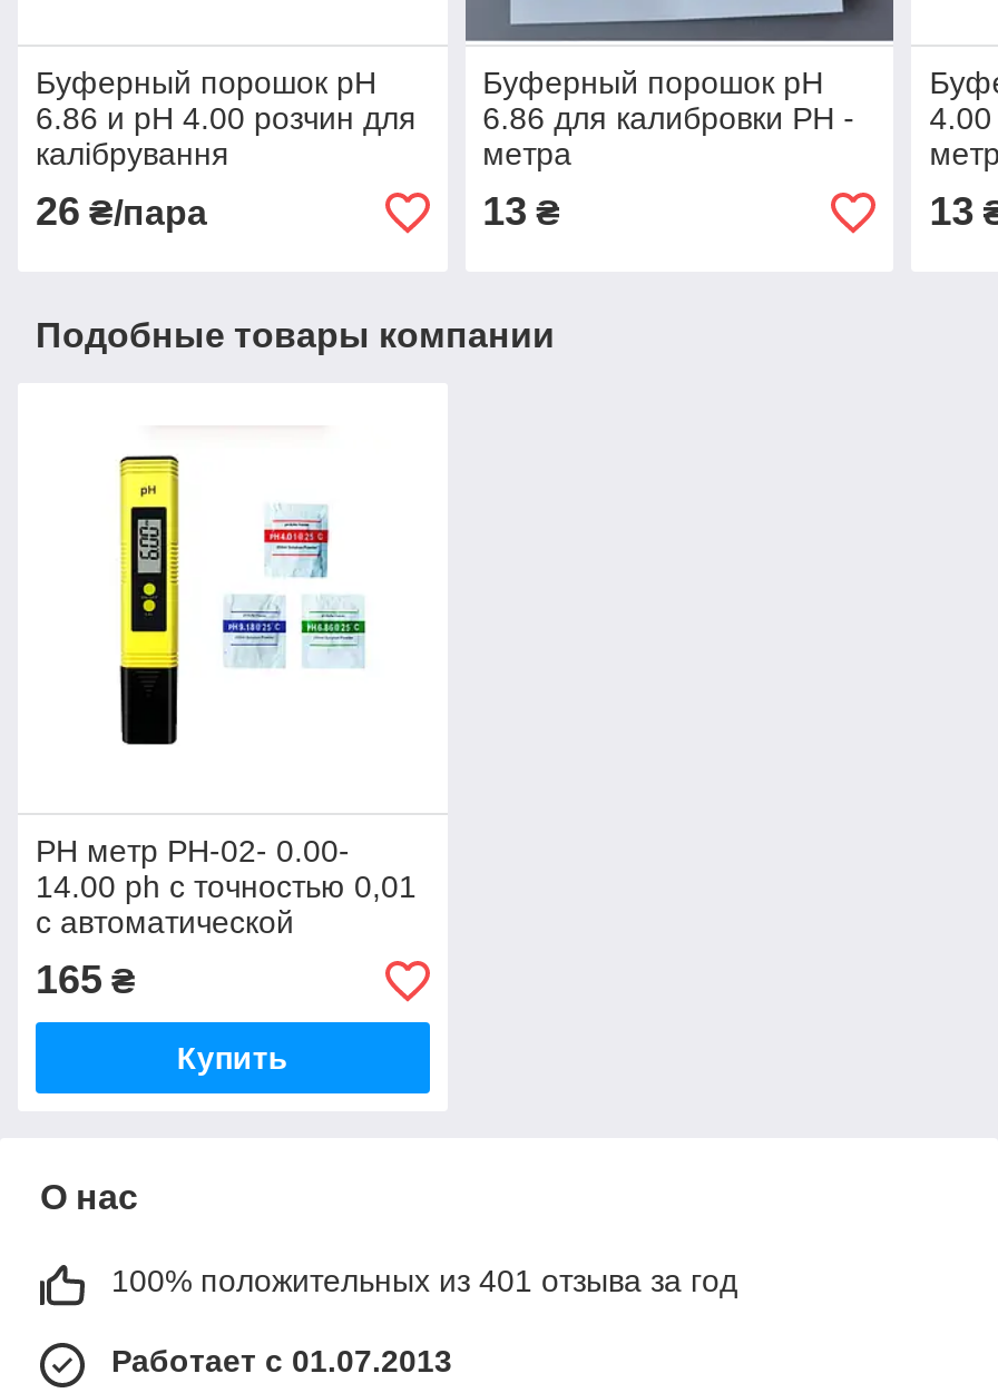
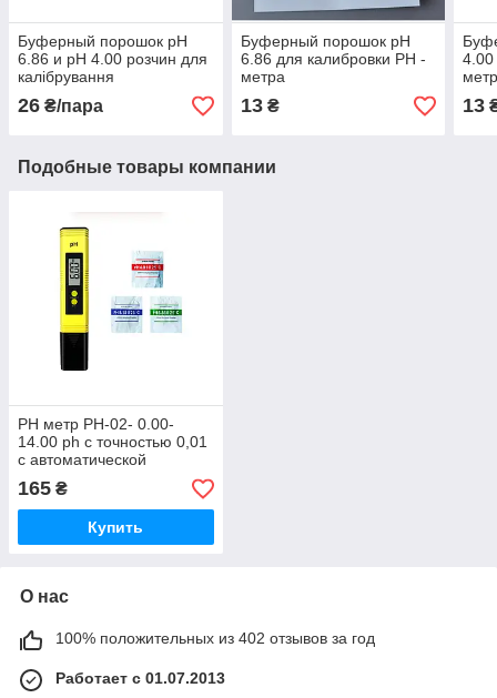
[111,1263,737,1298] 100% положительных из 401 отзыва за год -> [55,629,375,647] 100% положительных из 402 отзывов за год

